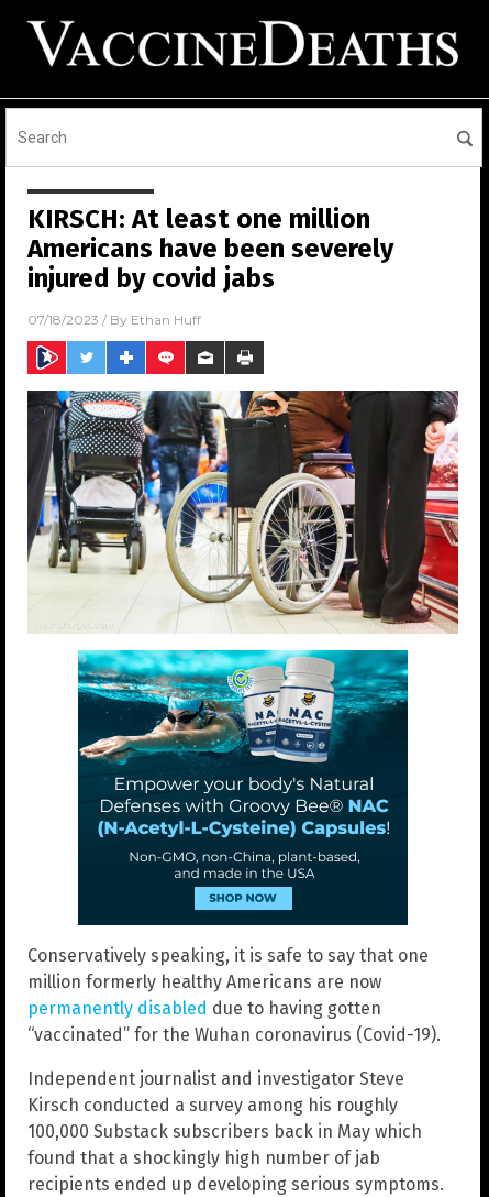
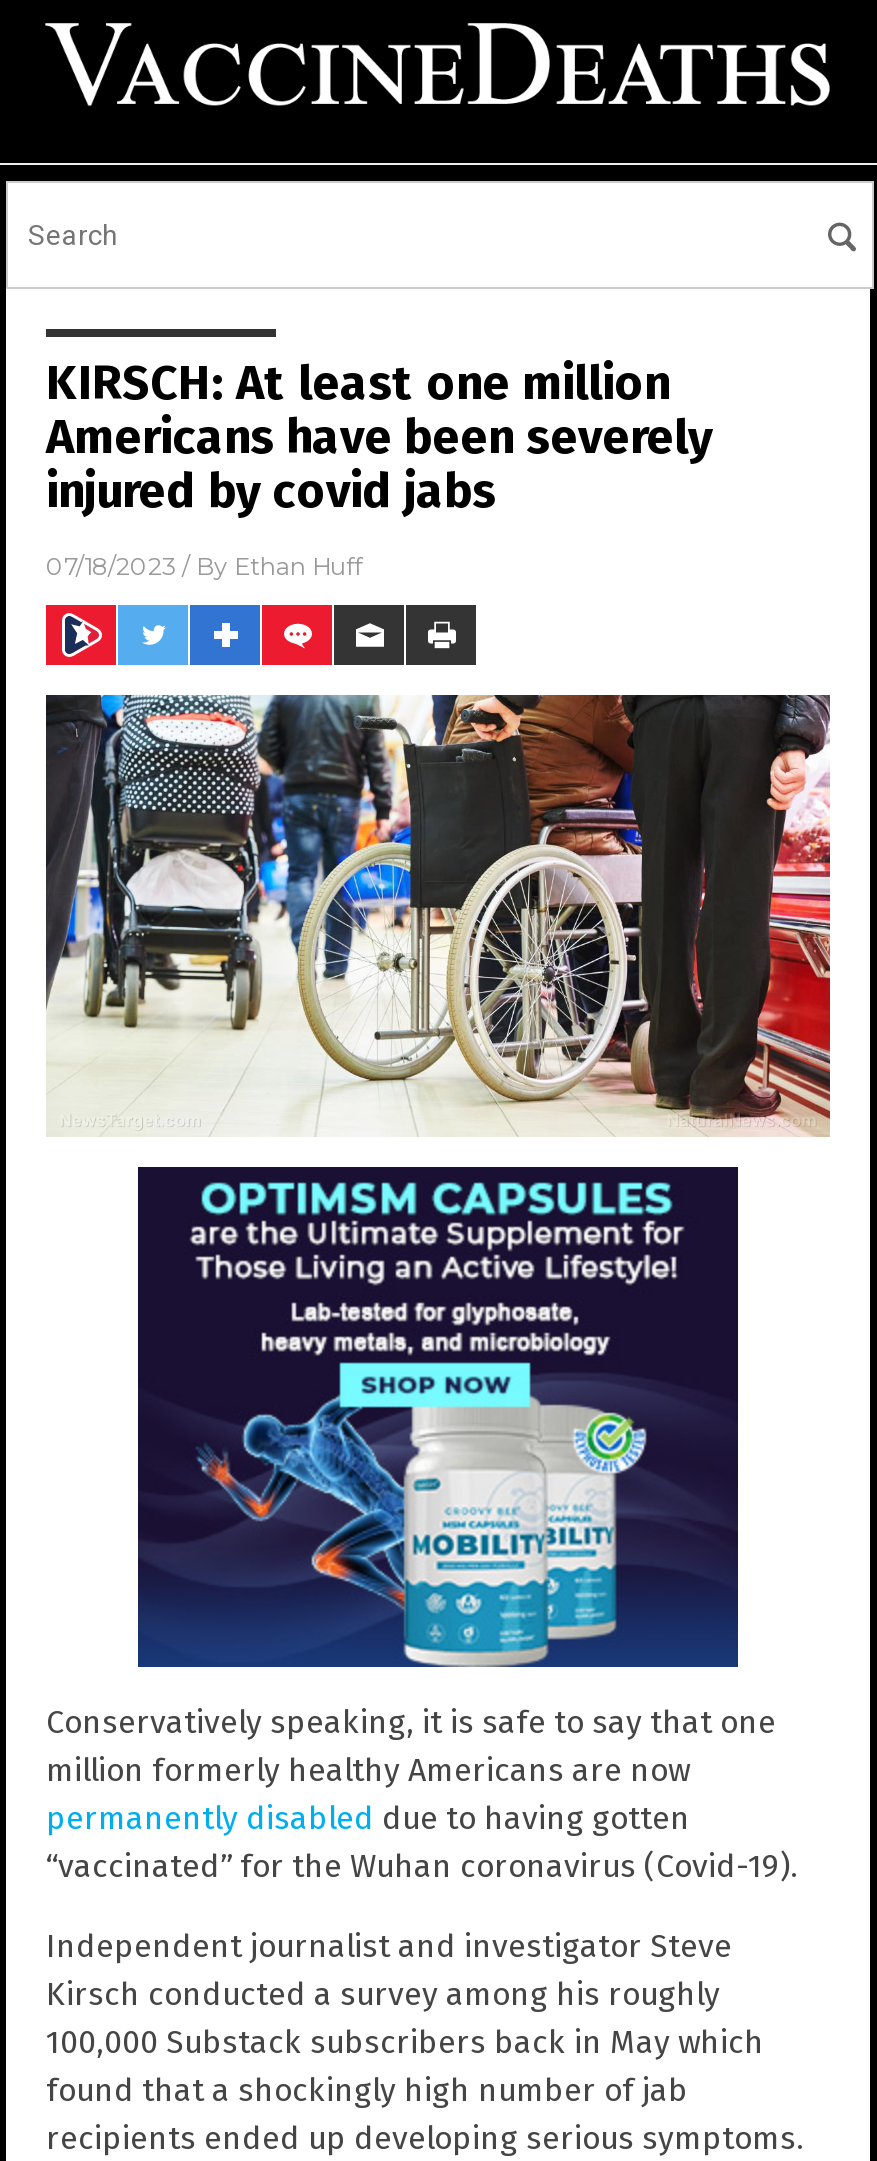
[77,649,409,925] [image] -> [136,1165,740,1667] [image]

